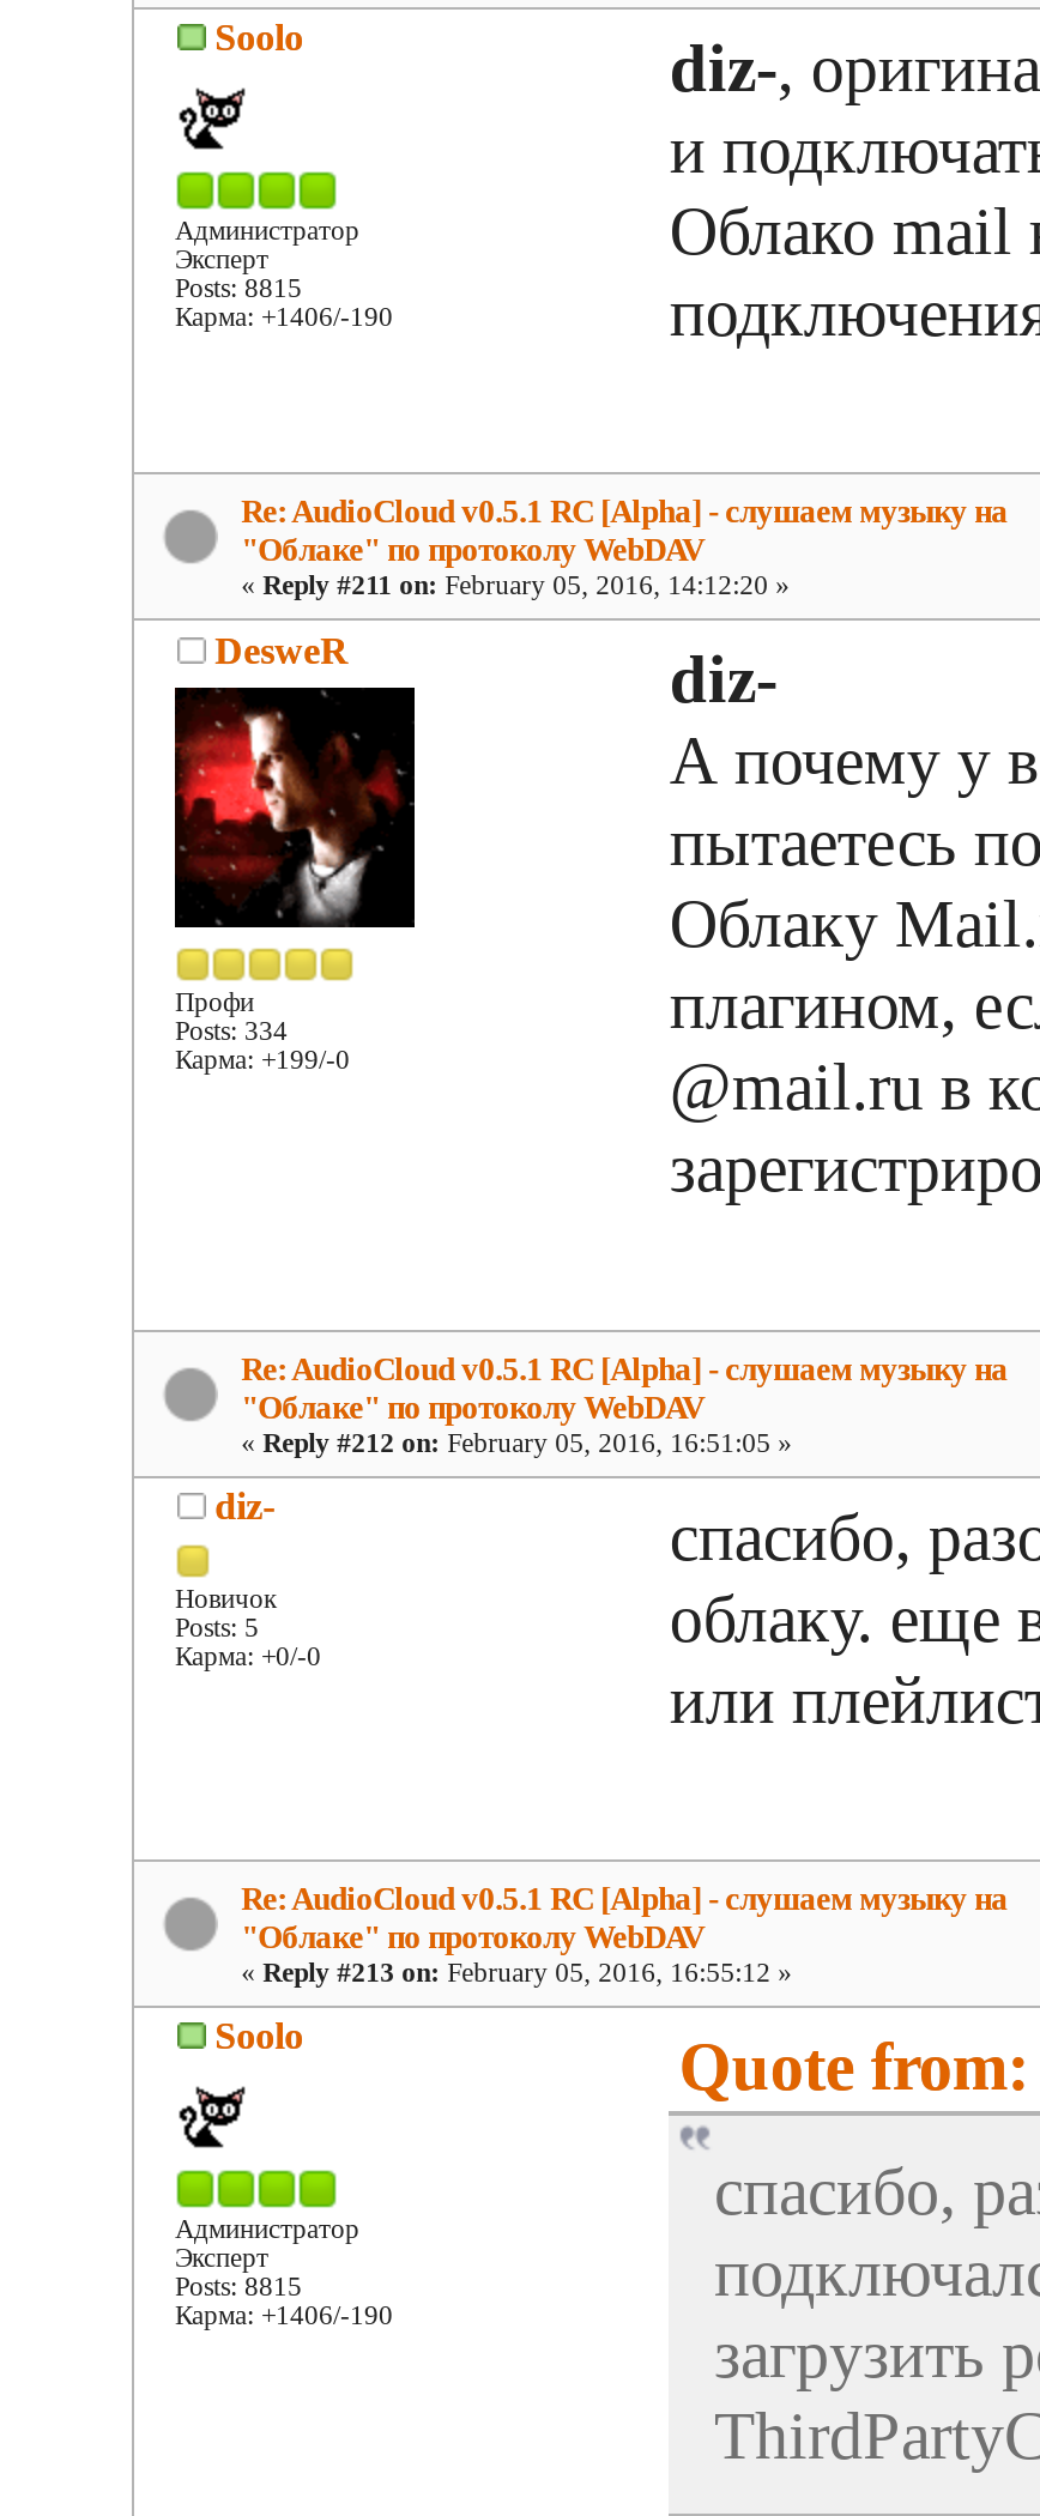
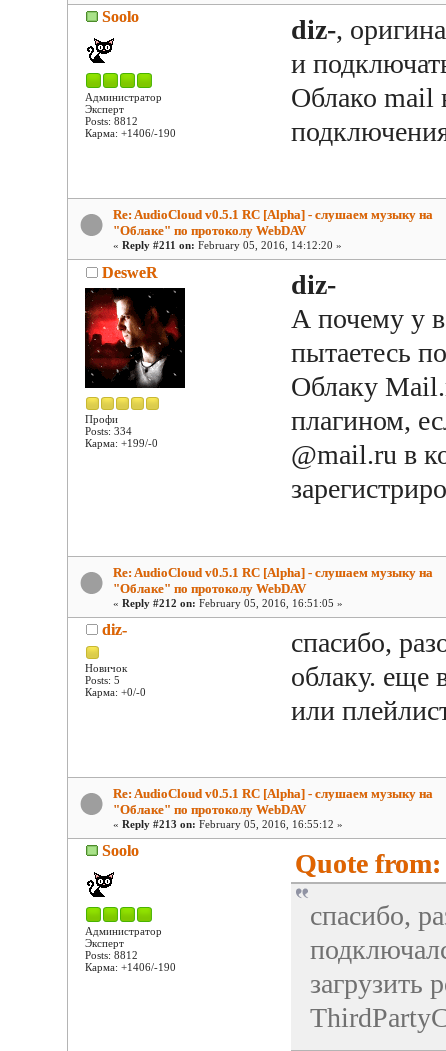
[175,274,302,302] Posts: 8815 -> [85,115,138,127] Posts: 8812
[175,2272,302,2301] Posts: 8815 -> [85,949,138,961] Posts: 8812

